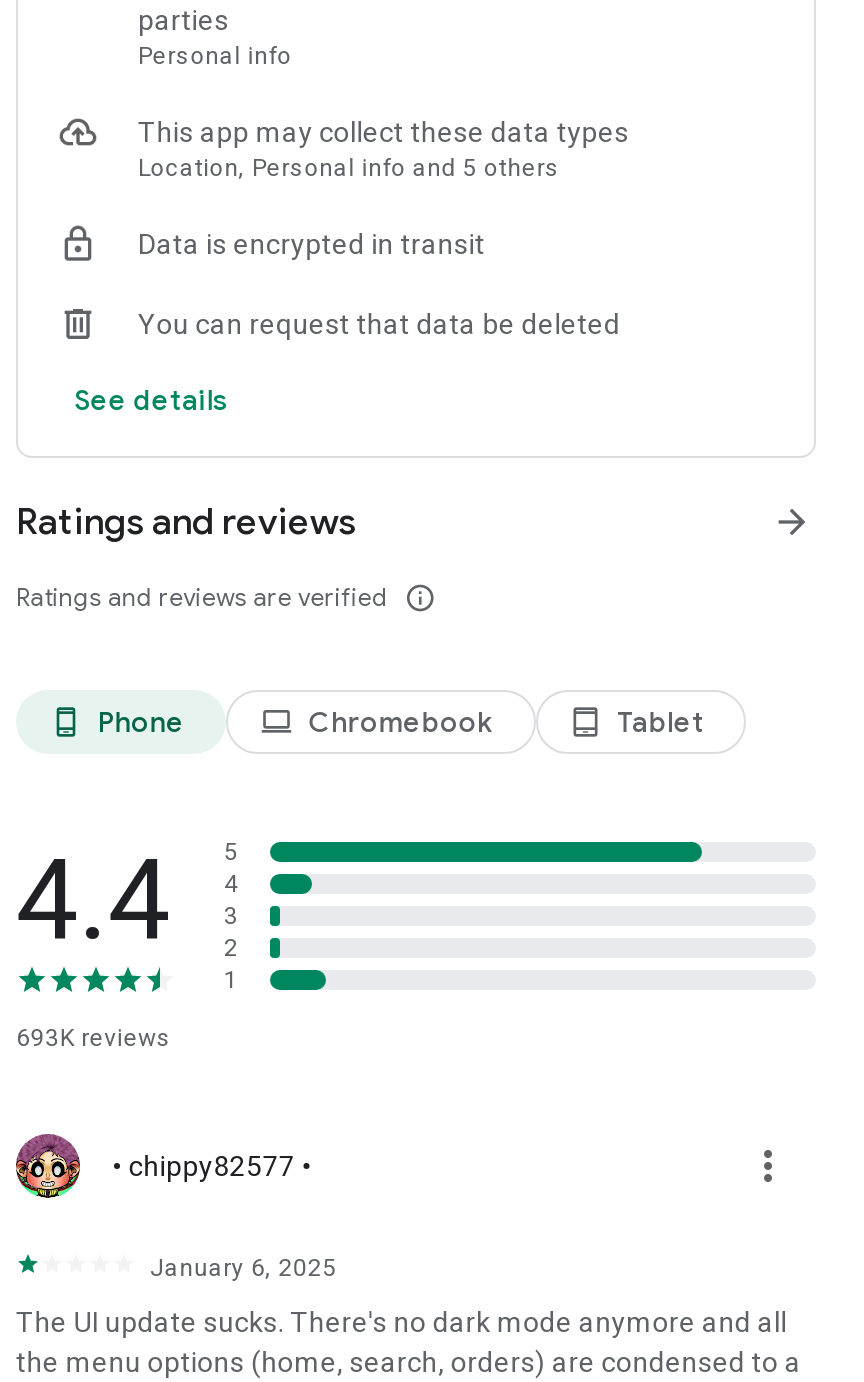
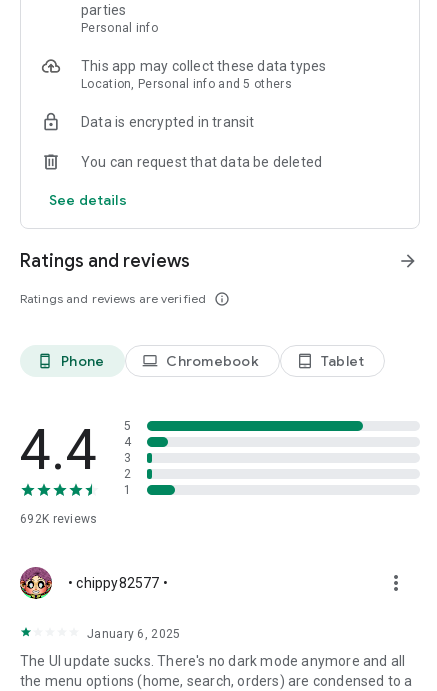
[16,1024,171,1052] 693K reviews -> [20,512,98,526] 692K reviews

